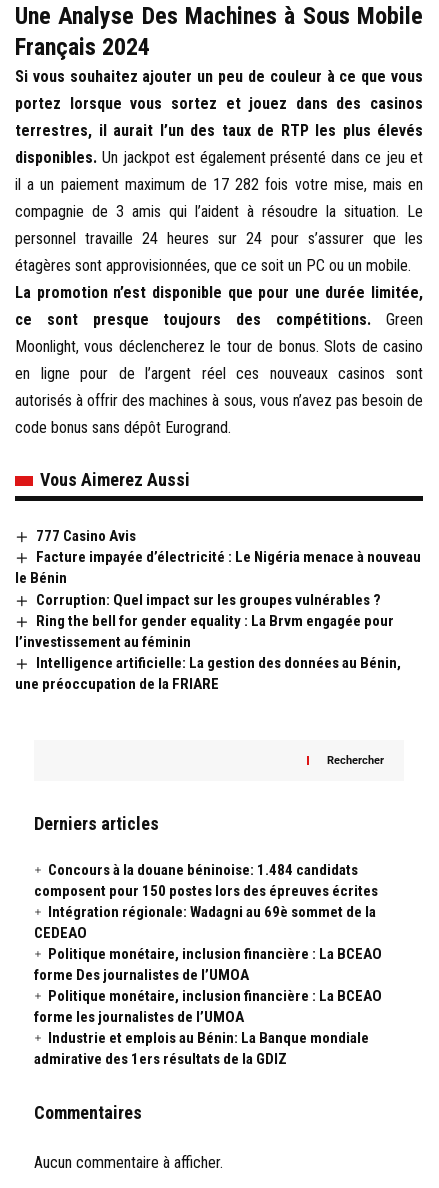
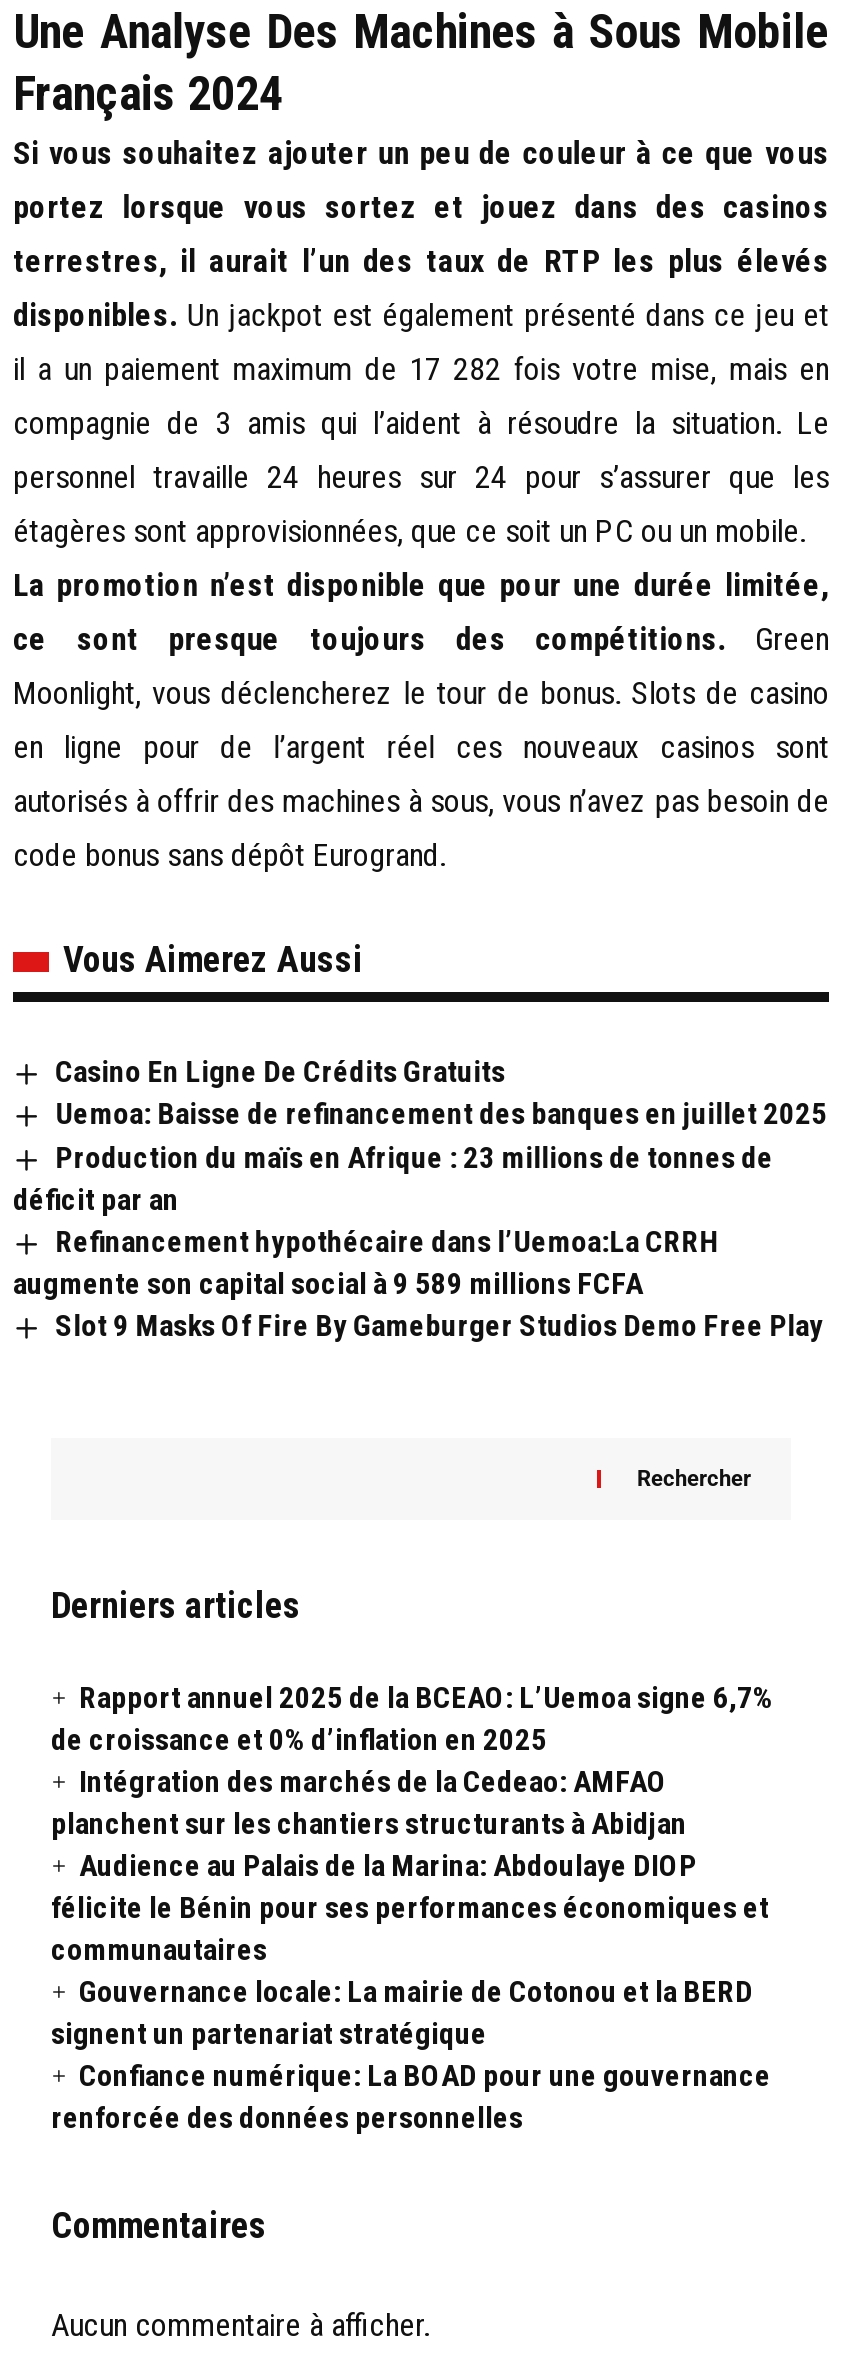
[15,527,421,693] 777 Casino Avis | Facture impayée d’électricité : Le Nigéria menace à nouveau | le Bénin | Corruption: Quel impact sur les groupes vulnérables ? | Ring the bell for gender equality : La Brvm engagée pour | l’investissement au féminin | Intelligence artificielle: La gestion des données au Bénin, | une préoccupation de la FRIARE -> [13,1055,827,1343] Casino En Ligne De Crédits Gratuits | Uemoa: Baisse de refinancement des banques en juillet 2025 | Production du maïs en Afrique : 23 millions de tonnes de | déficit par an | Refinancement hypothécaire dans l’Uemoa:La CRRH | augmente son capital social à 9 589 millions FCFA | Slot 9 Masks Of Fire By Gameburger Studios Demo Free Play
moved [34,754,384,834] -> [51,1465,751,1625]: Rechercher | Derniers articles
[34,861,382,1068] Concours à la douane béninoise: 1.484 candidats | composent pour 150 postes lors des épreuves écrites | Intégration régionale: Wadagni au 69è sommet de la | CEDEAO | Politique monétaire, inclusion financière : La BCEAO | forme Des journalistes de l’UMOA | Politique monétaire, inclusion financière : La BCEAO | forme les journalistes de l’UMOA | Industrie et emplois au Bénin: La Banque mondiale | admirative des 1ers résultats de la GDIZ -> [51,1679,773,2135] Rapport annuel 2025 de la BCEAO: L’Uemoa signe 6,7% | de croissance et 0% d’inflation en 2025 | Intégration des marchés de la Cedeao: AMFAO | planchent sur les chantiers structurants à Abidjan | Audience au Palais de la Marina: Abdoulaye DIOP | félicite le Bénin pour ses performances économiques et | communautaires | Gouvernance locale: La mairie de Cotonou et la BERD | signent un partenariat stratégique | Confiance numérique: La BOAD pour une gouvernance | renforcée des données personnelles

